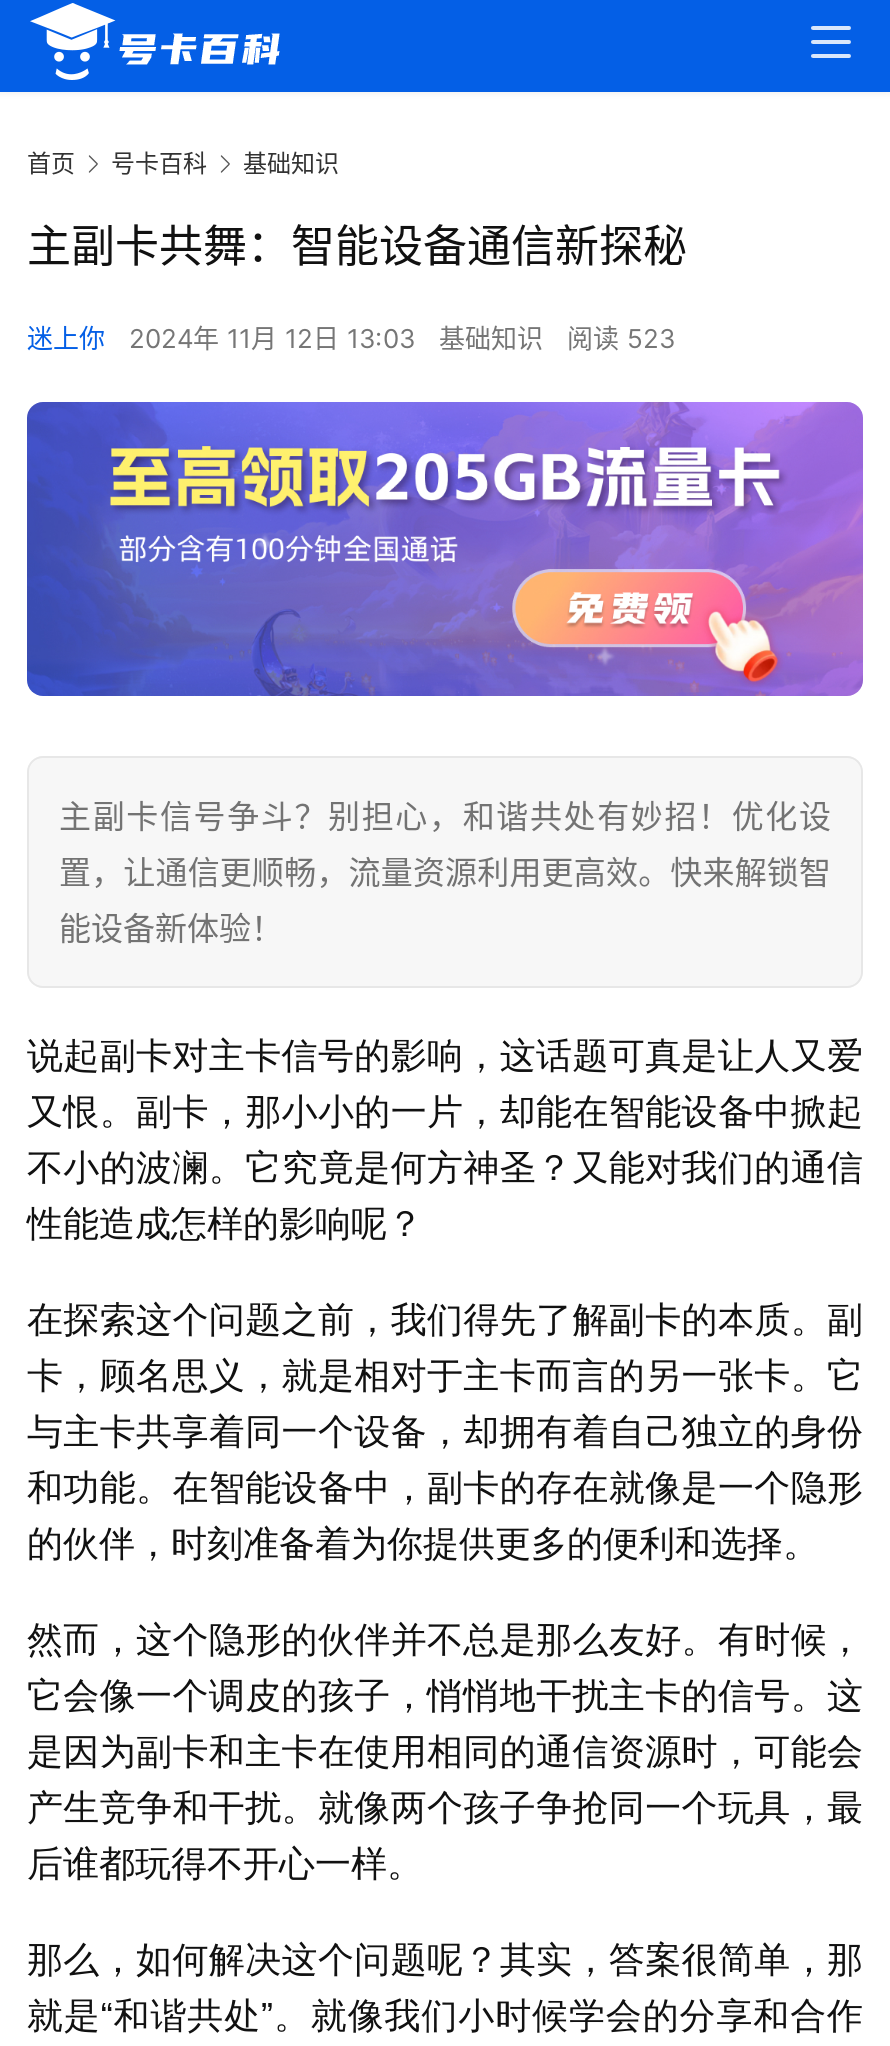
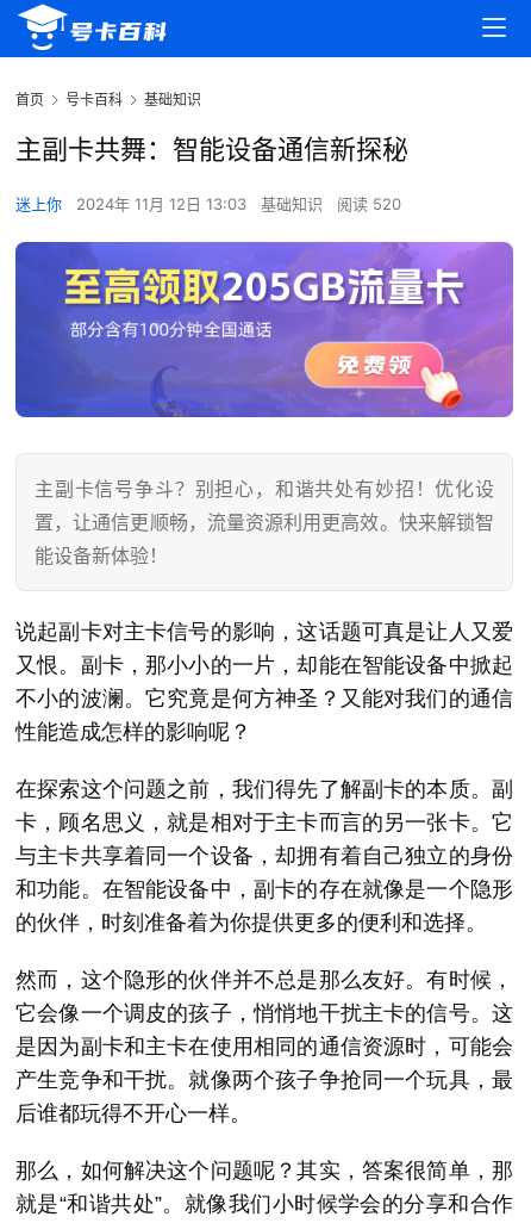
[27,322,675,354] 迷上你 2024年 11月 12日 13:03 基础知识 阅读 523 -> [15,195,401,214] 迷上你 2024年 11月 12日 13:03 基础知识 阅读 520

